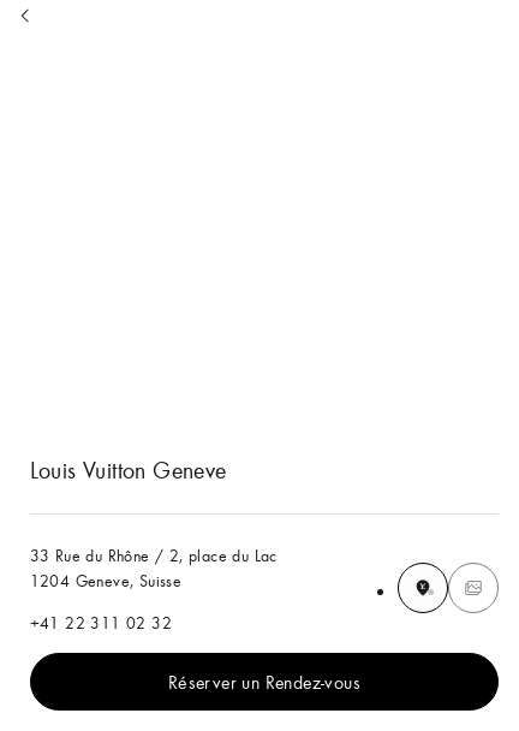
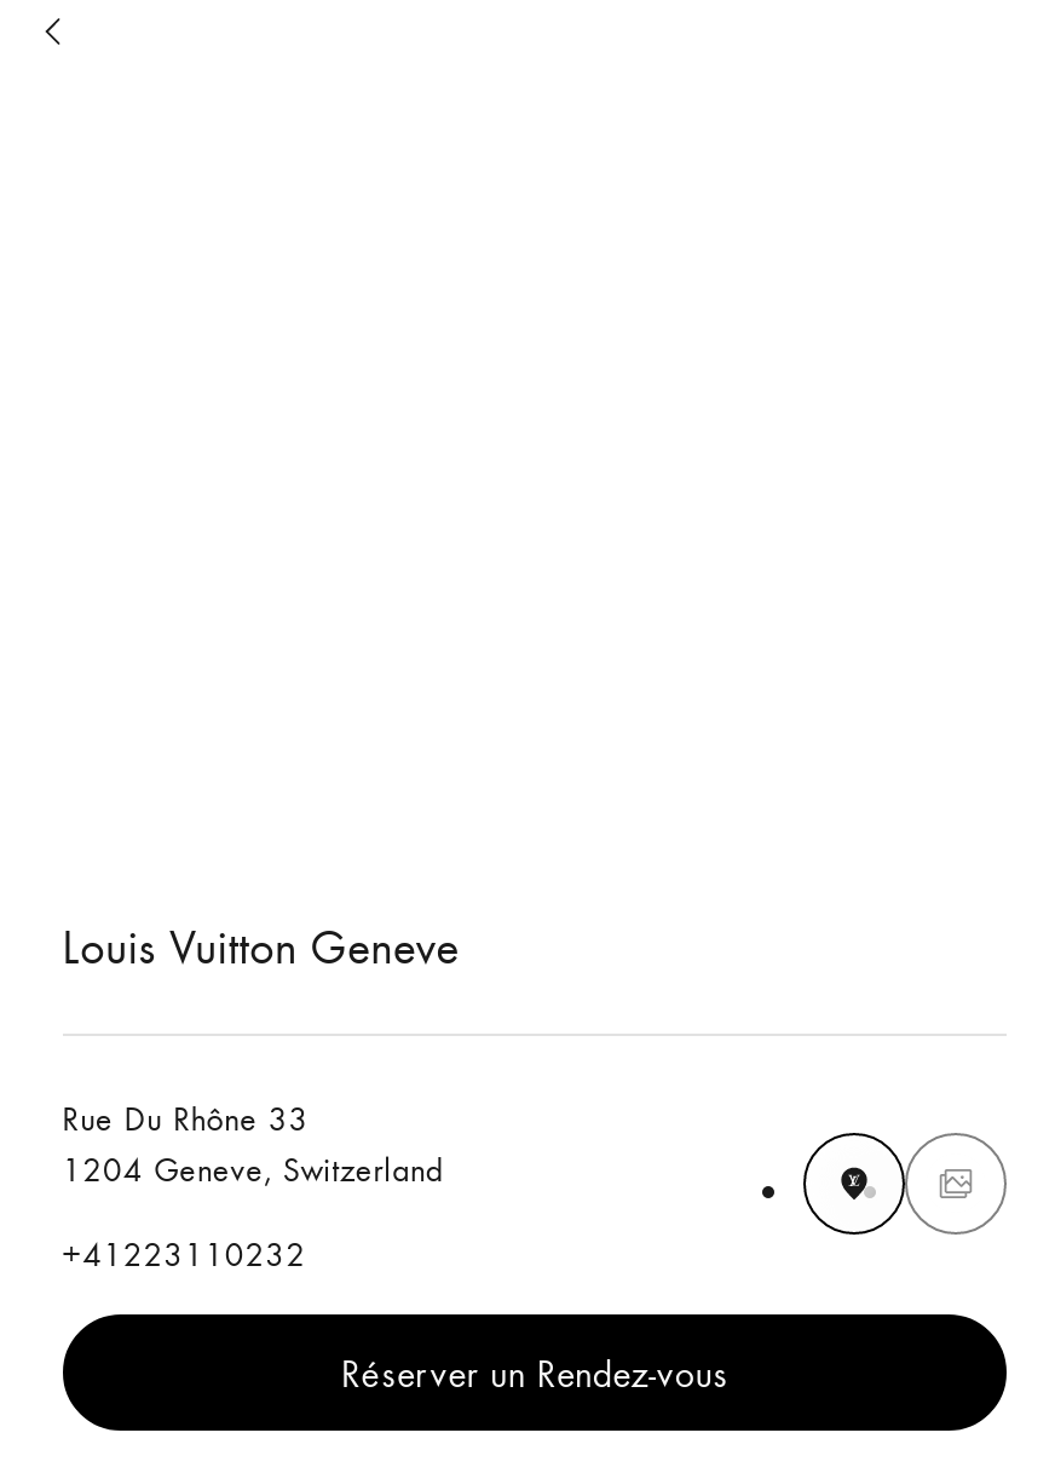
[30,545,277,592] 33 Rue du Rhône / 2, place du Lac | 1204 Geneve, Suisse -> [62,1097,444,1191] Rue Du Rhône 33 | 1204 Geneve, Switzerland
[30,612,172,634] +41 22 311 02 32 -> [62,1232,306,1276] +41223110232

